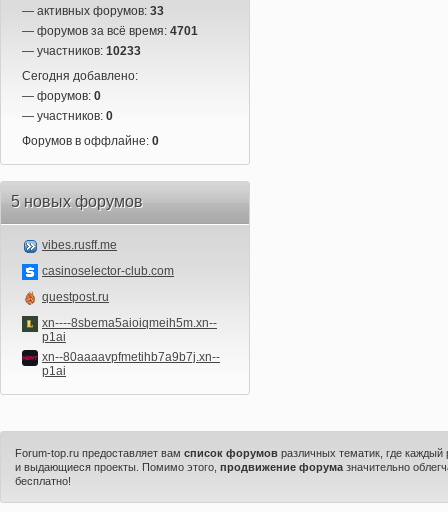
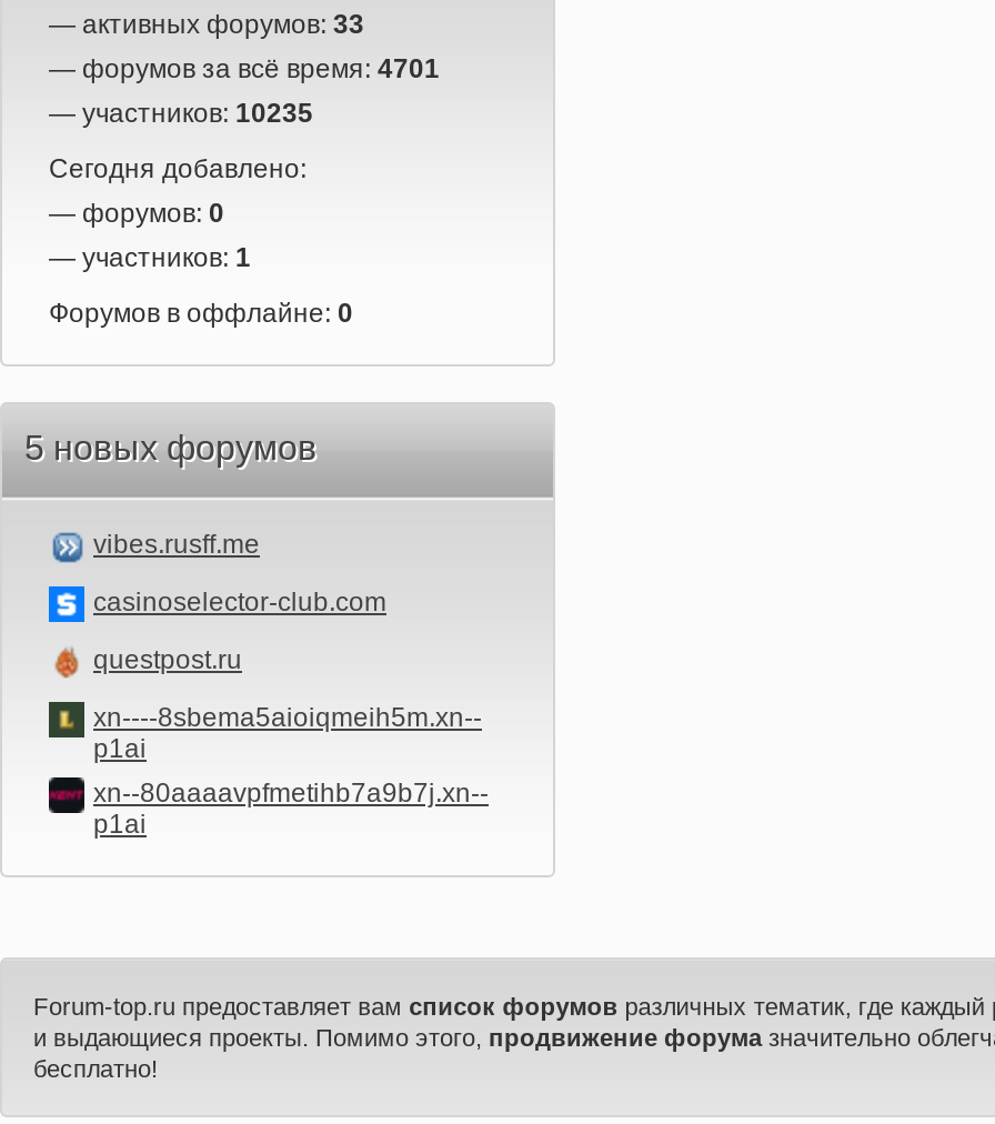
[22,44,141,58] — участников: 10233 -> [49,97,313,128] — участников: 10235
[22,109,113,123] — участников: 0 -> [49,241,251,273] — участников: 1

